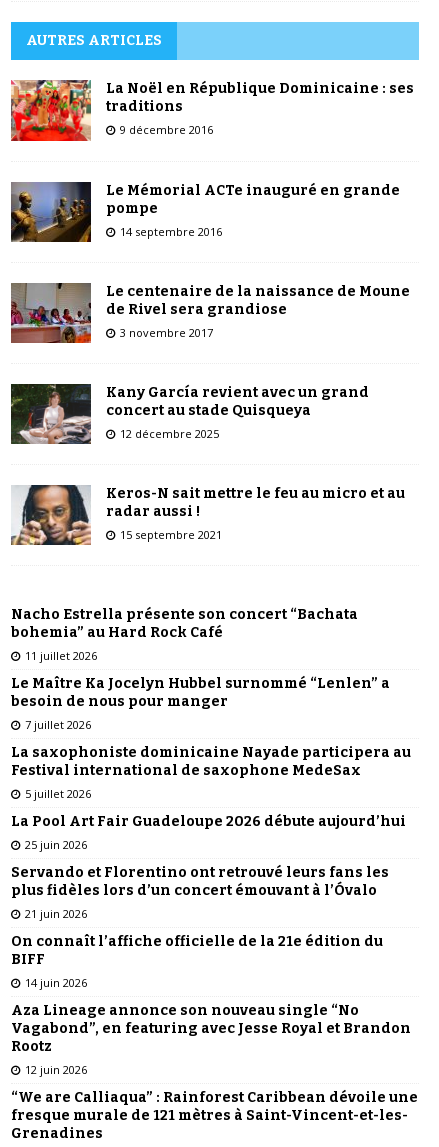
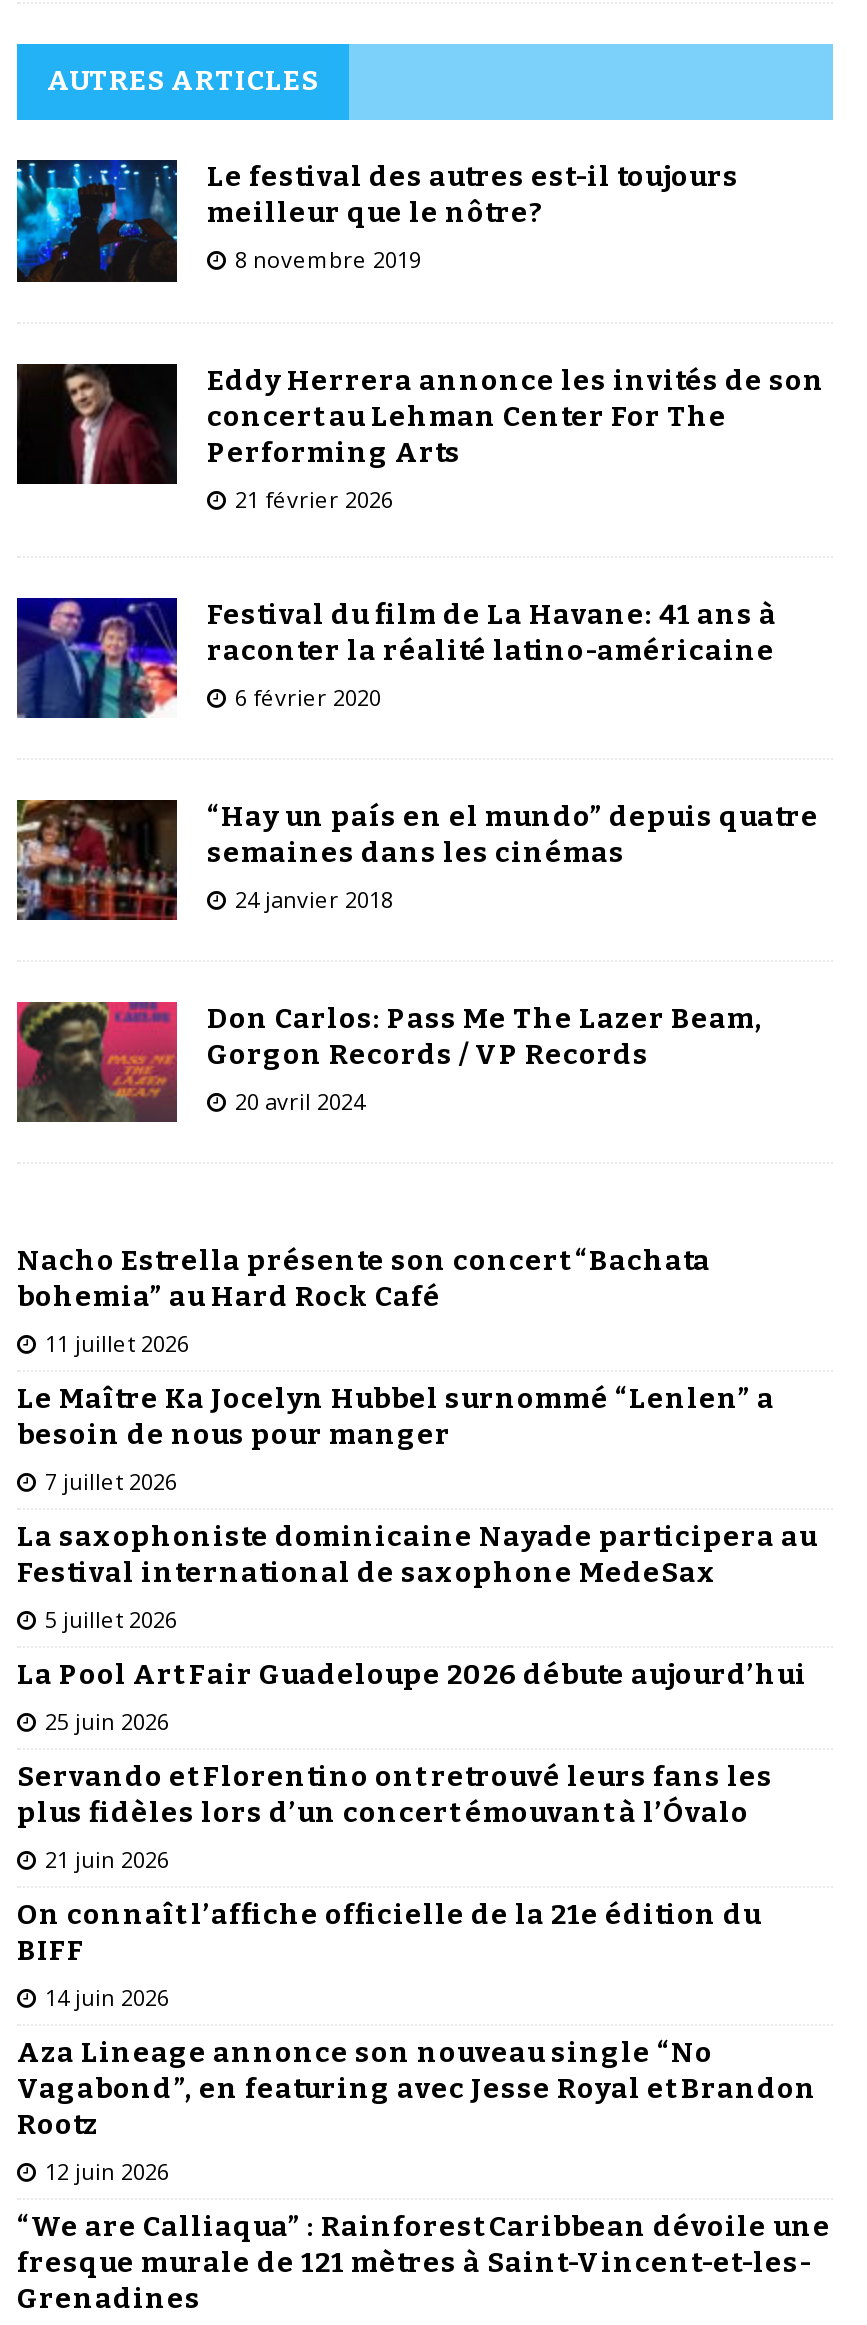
[10,79,414,142] [image] | La Noël en République Dominicaine : ses | traditions | 9 décembre 2016 -> [15,158,739,284] [image] | Le festival des autres est-il toujours | meilleur que le nôtre? | 8 novembre 2019
[11,181,400,243] [image] | Le Mémorial ACTe inauguré en grande | pompe | 14 septembre 2016 -> [17,362,825,513] [image] | Eddy Herrera annonce les invités de son | concert au Lehman Center For The | Performing Arts | 21 février 2026
[10,282,410,344] [image] | Le centenaire de la naissance de Moune | de Rivel sera grandiose | 3 novembre 2017 -> [15,596,777,720] [image] | Festival du film de La Havane: 41 ans à | raconter la réalité latino-américaine | 6 février 2020
[11,383,369,445] [image] | Kany García revient avec un grand | concert au stade Quisqueya | 12 décembre 2025 -> [17,798,819,922] [image] | “Hay un país en el mundo” depuis quatre | semaines dans les cinémas | 24 janvier 2018
[11,484,405,546] [image] | Keros-N sait mettre le feu au micro et au | radar aussi ! | 15 septembre 2021 -> [15,1000,763,1124] [image] | Don Carlos: Pass Me The Lazer Beam, | Gorgon Records / VP Records | 20 avril 2024

